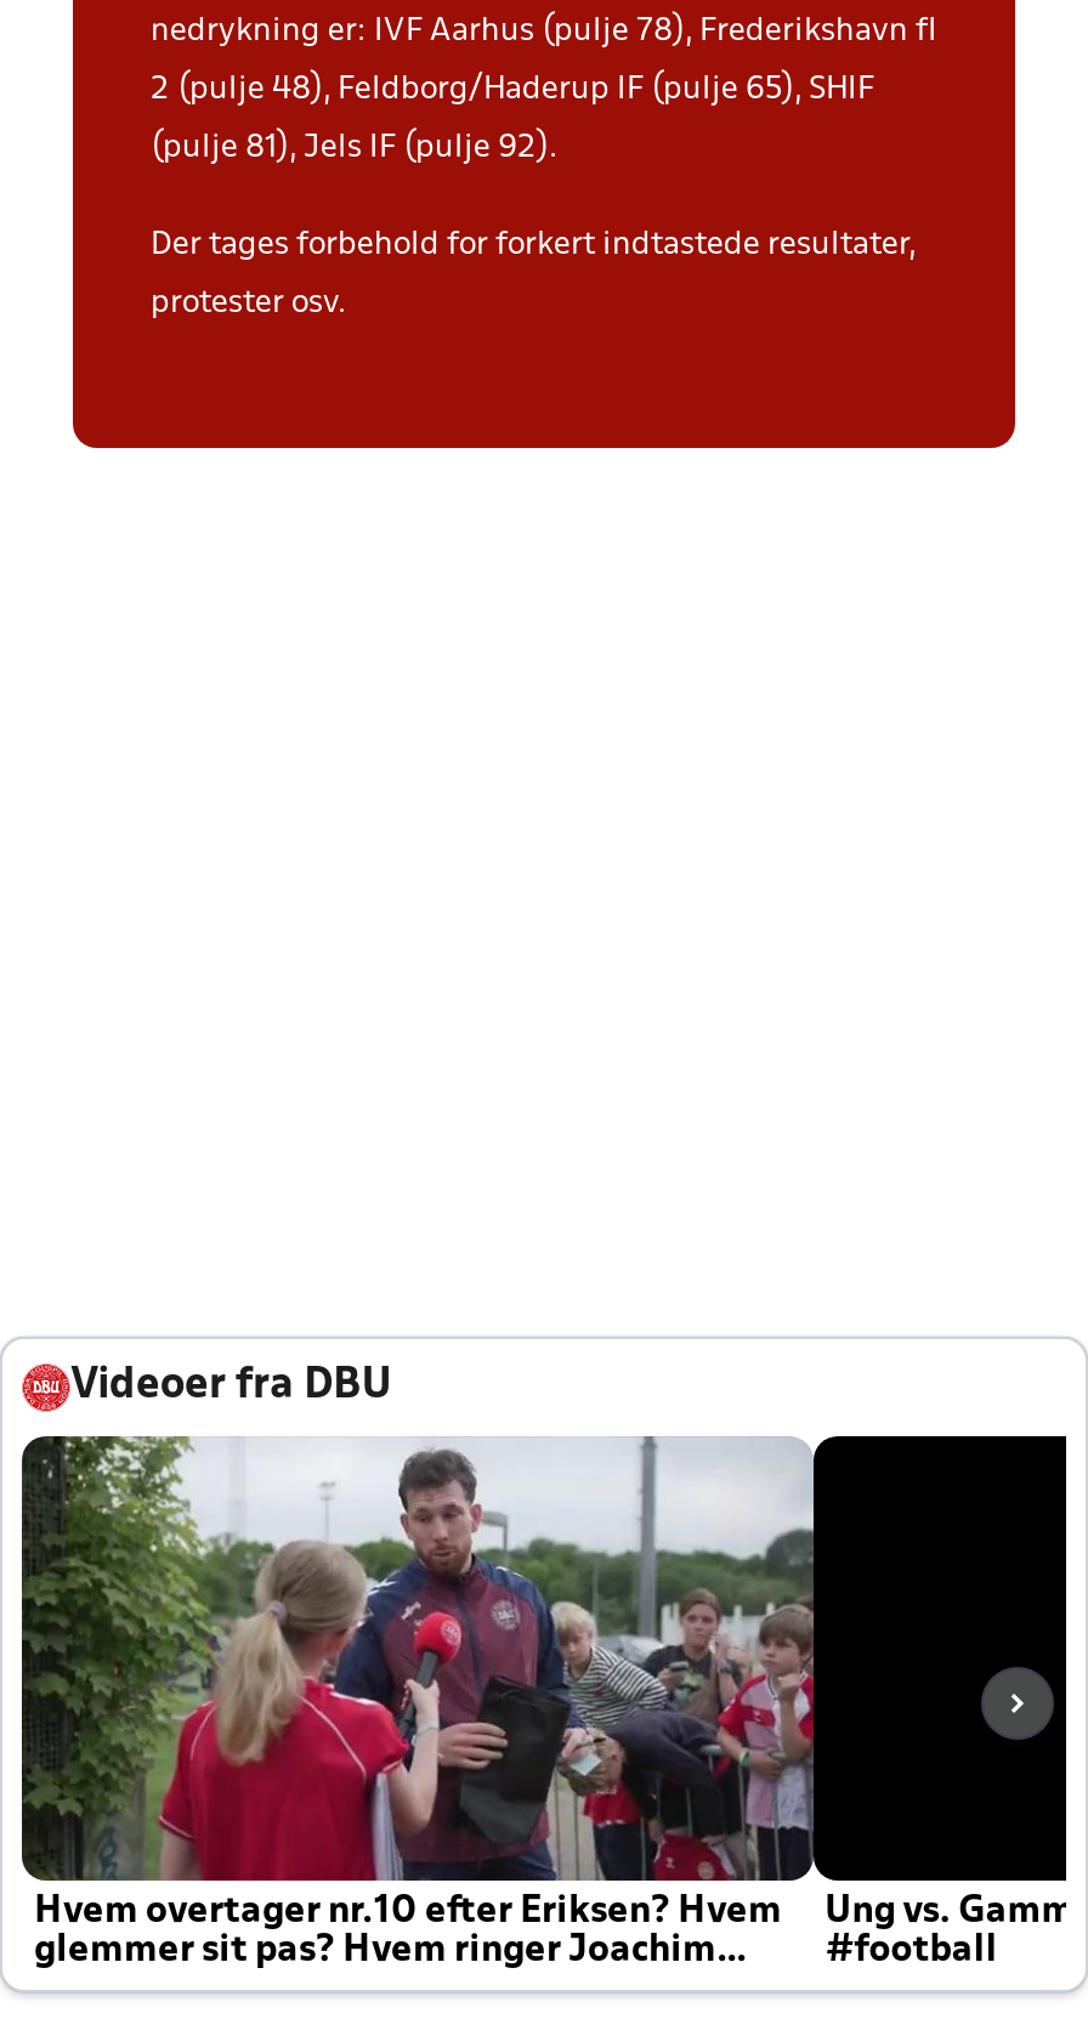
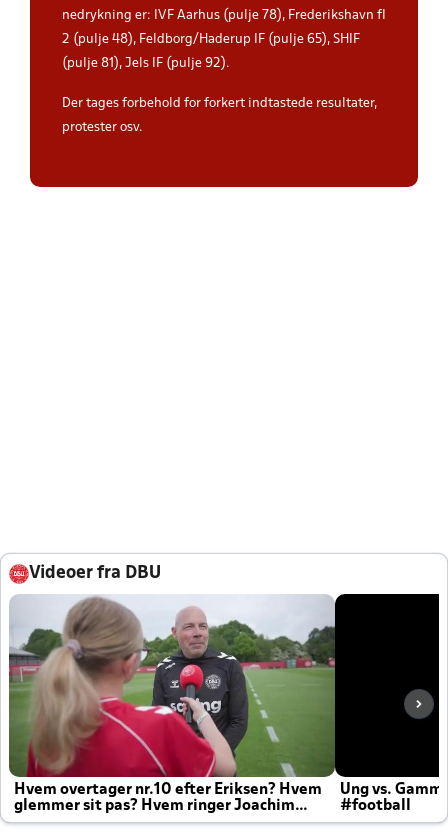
[19,1434,816,1883] [image] -> [8,594,336,778] [image]

